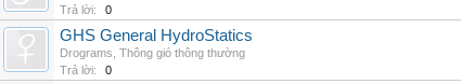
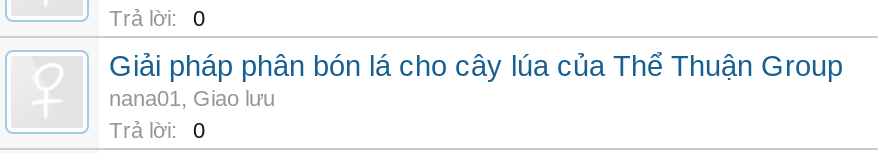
[60,27,253,59] GHS General HydroStatics | Drograms, Thông gió thông thường -> [109,50,843,110] Giải pháp phân bón lá cho cây lúa của Thể Thuận Group | nana01, Giao lưu

